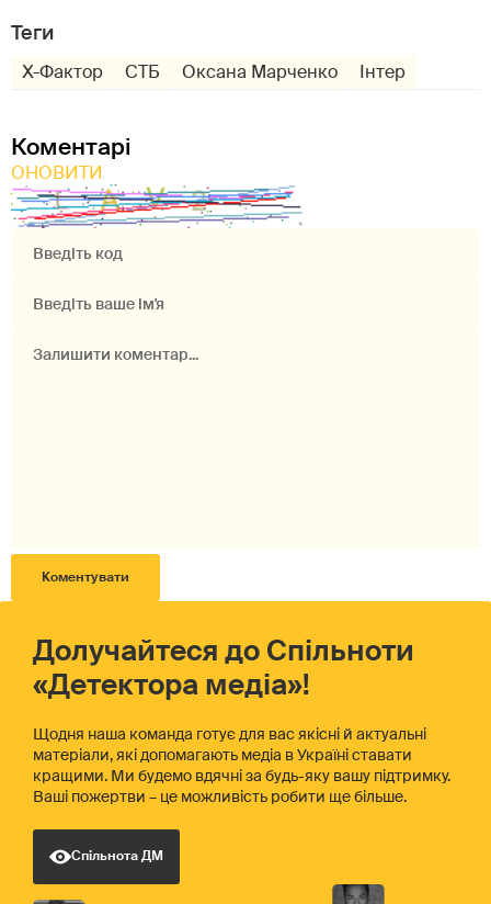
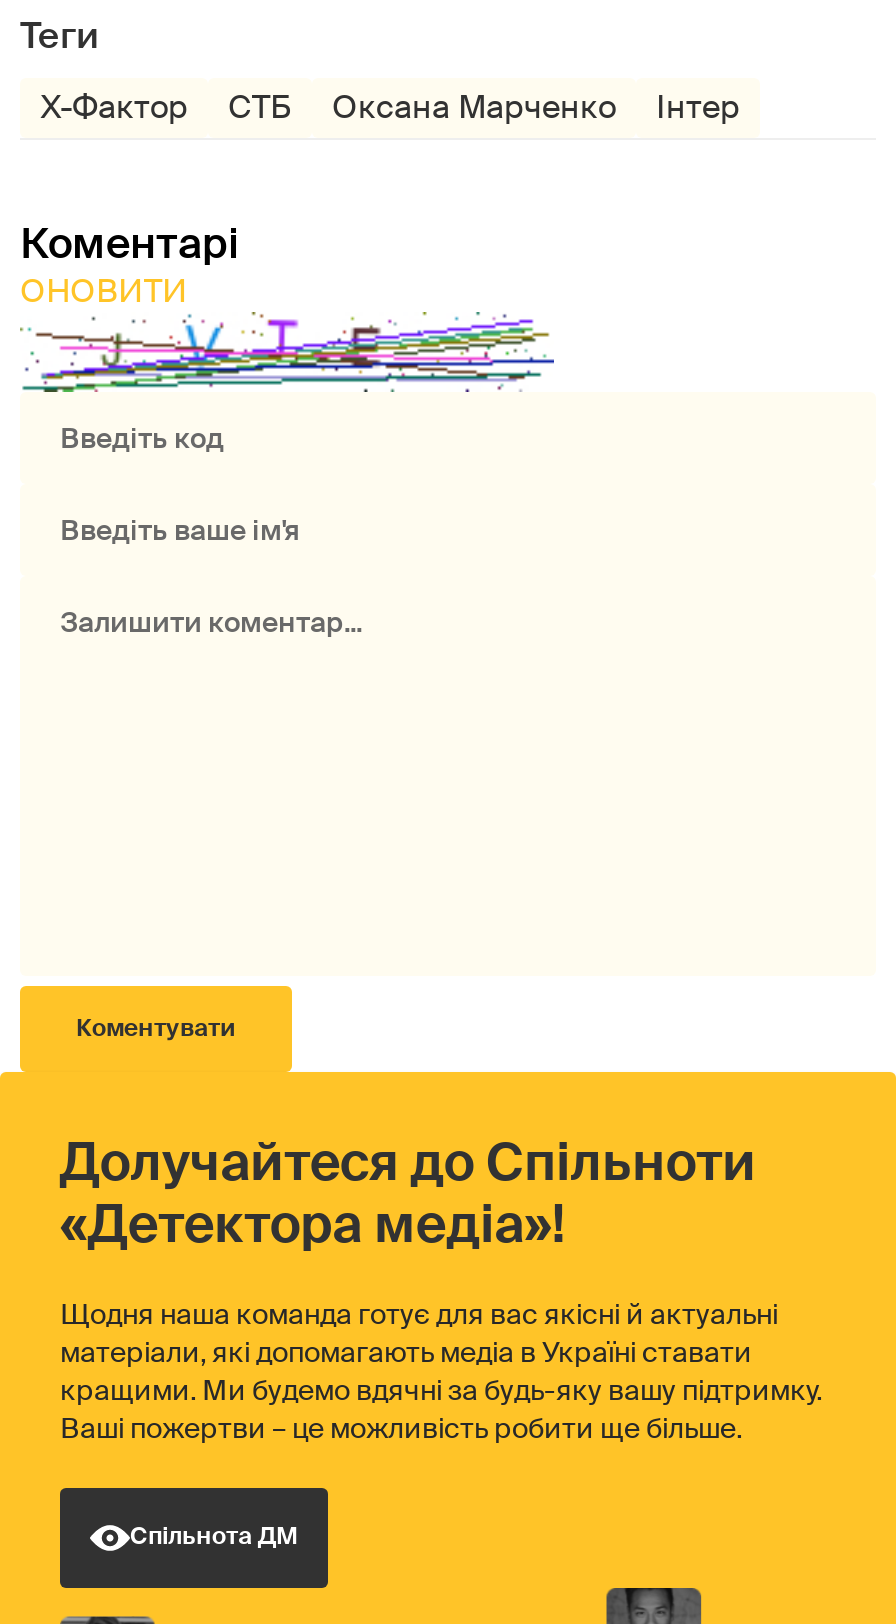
[10,183,302,229] [image] -> [22,310,554,394] [image]

